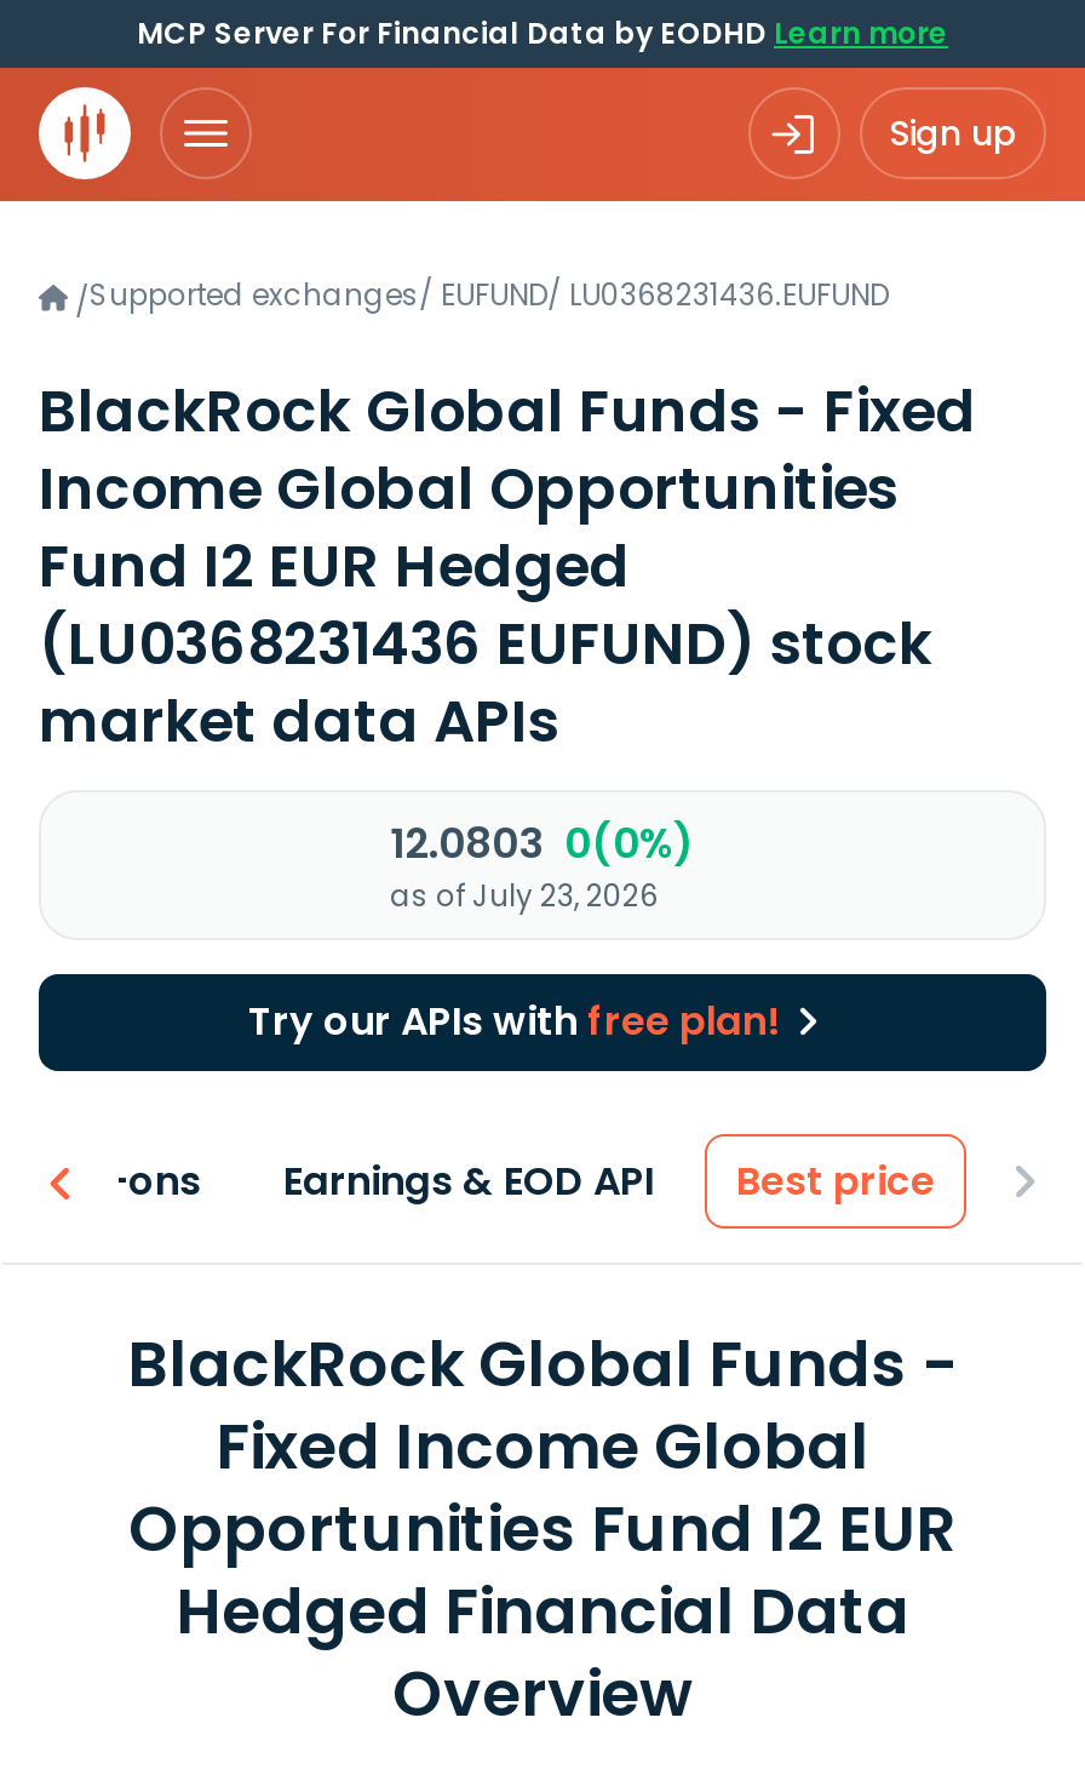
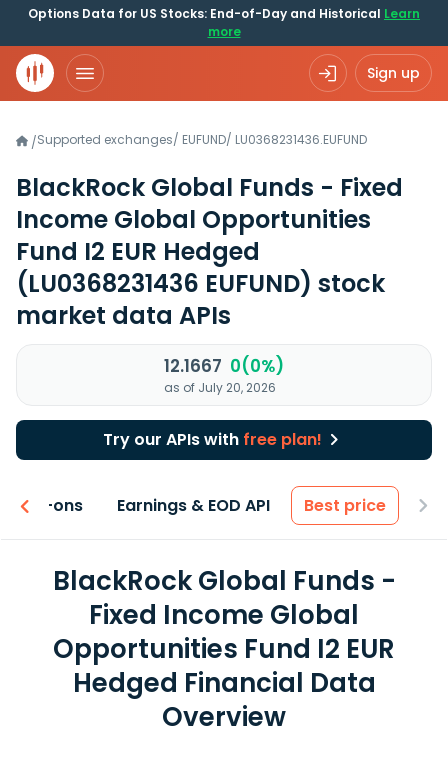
[137,12,948,53] MCP Server For Financial Data by EODHD Learn more -> [28,5,420,40] Options Data for US Stocks: End-of-Day and Historical Learn | more
[390,814,695,872] 12.0803 0(0%) -> [164,354,284,378] 12.1667 0(0%)
[390,875,659,916] as of July 23, 2026 -> [164,379,276,396] as of July 20, 2026

